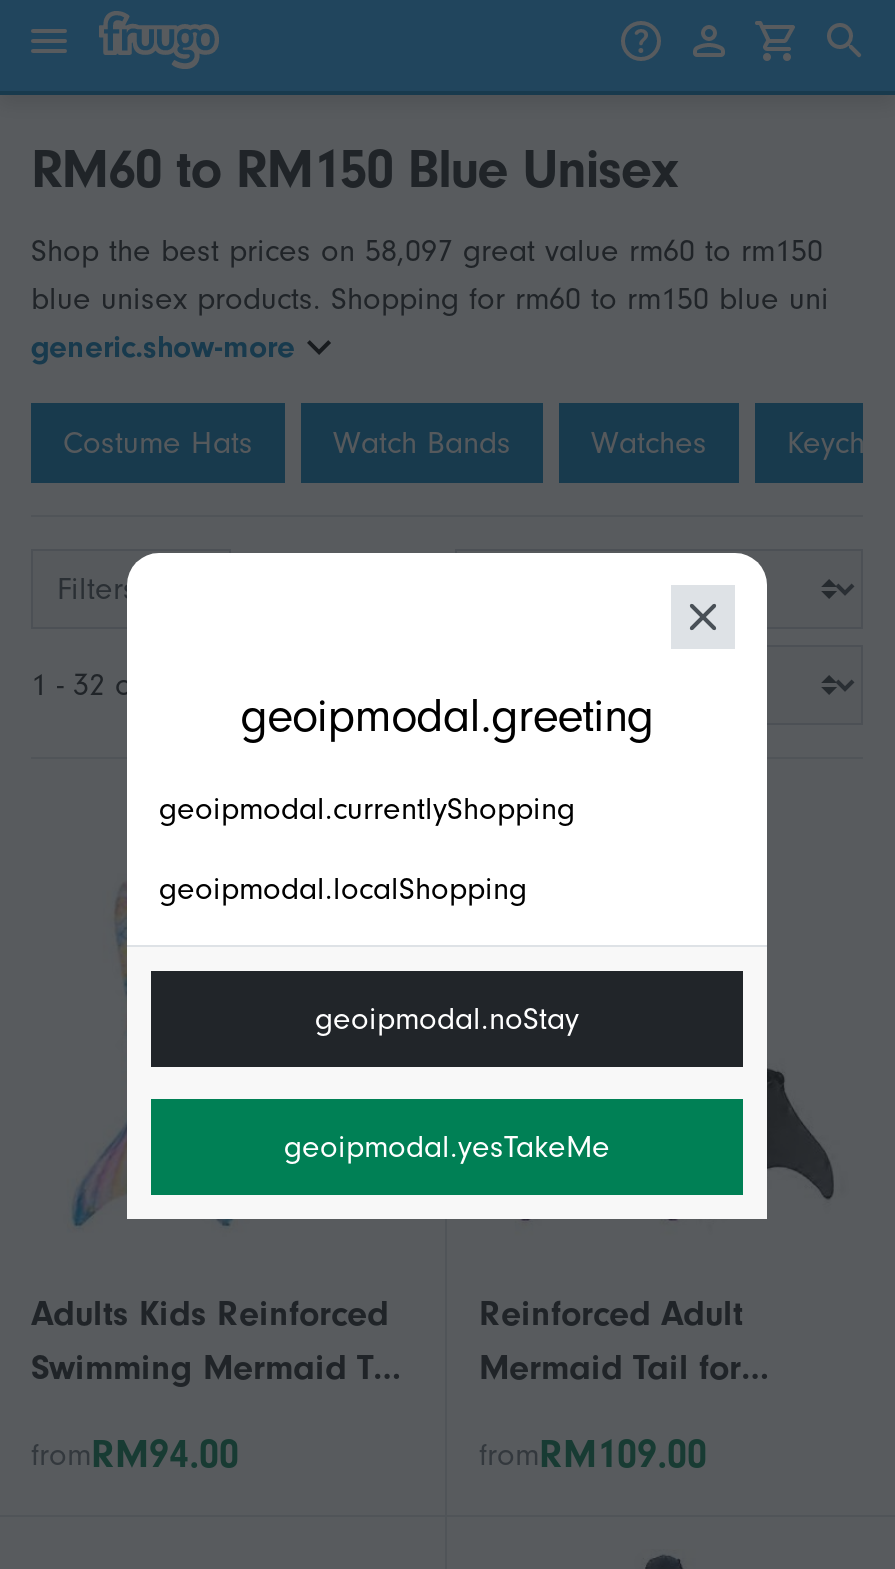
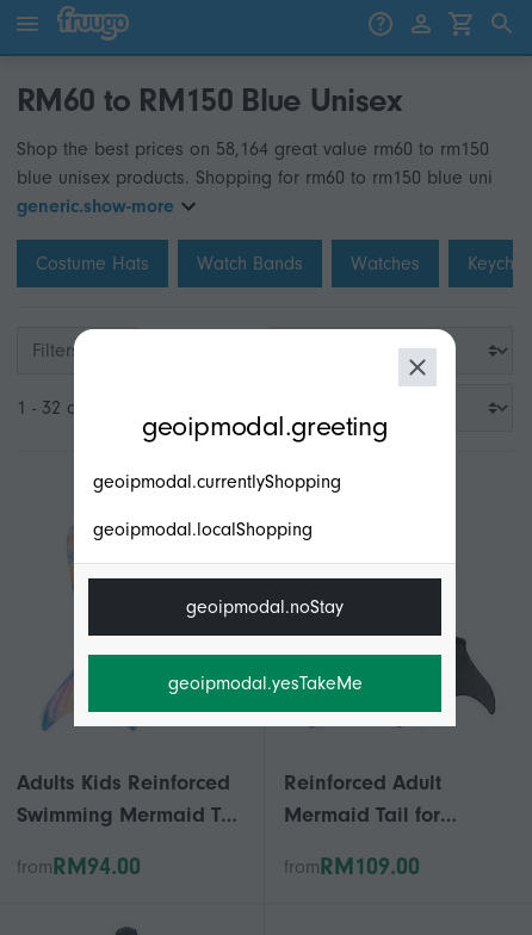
[31,233,823,269] Shop the best prices on 58,097 great value rm60 to rm150 -> [17,138,489,160] Shop the best prices on 58,164 great value rm60 to rm150

